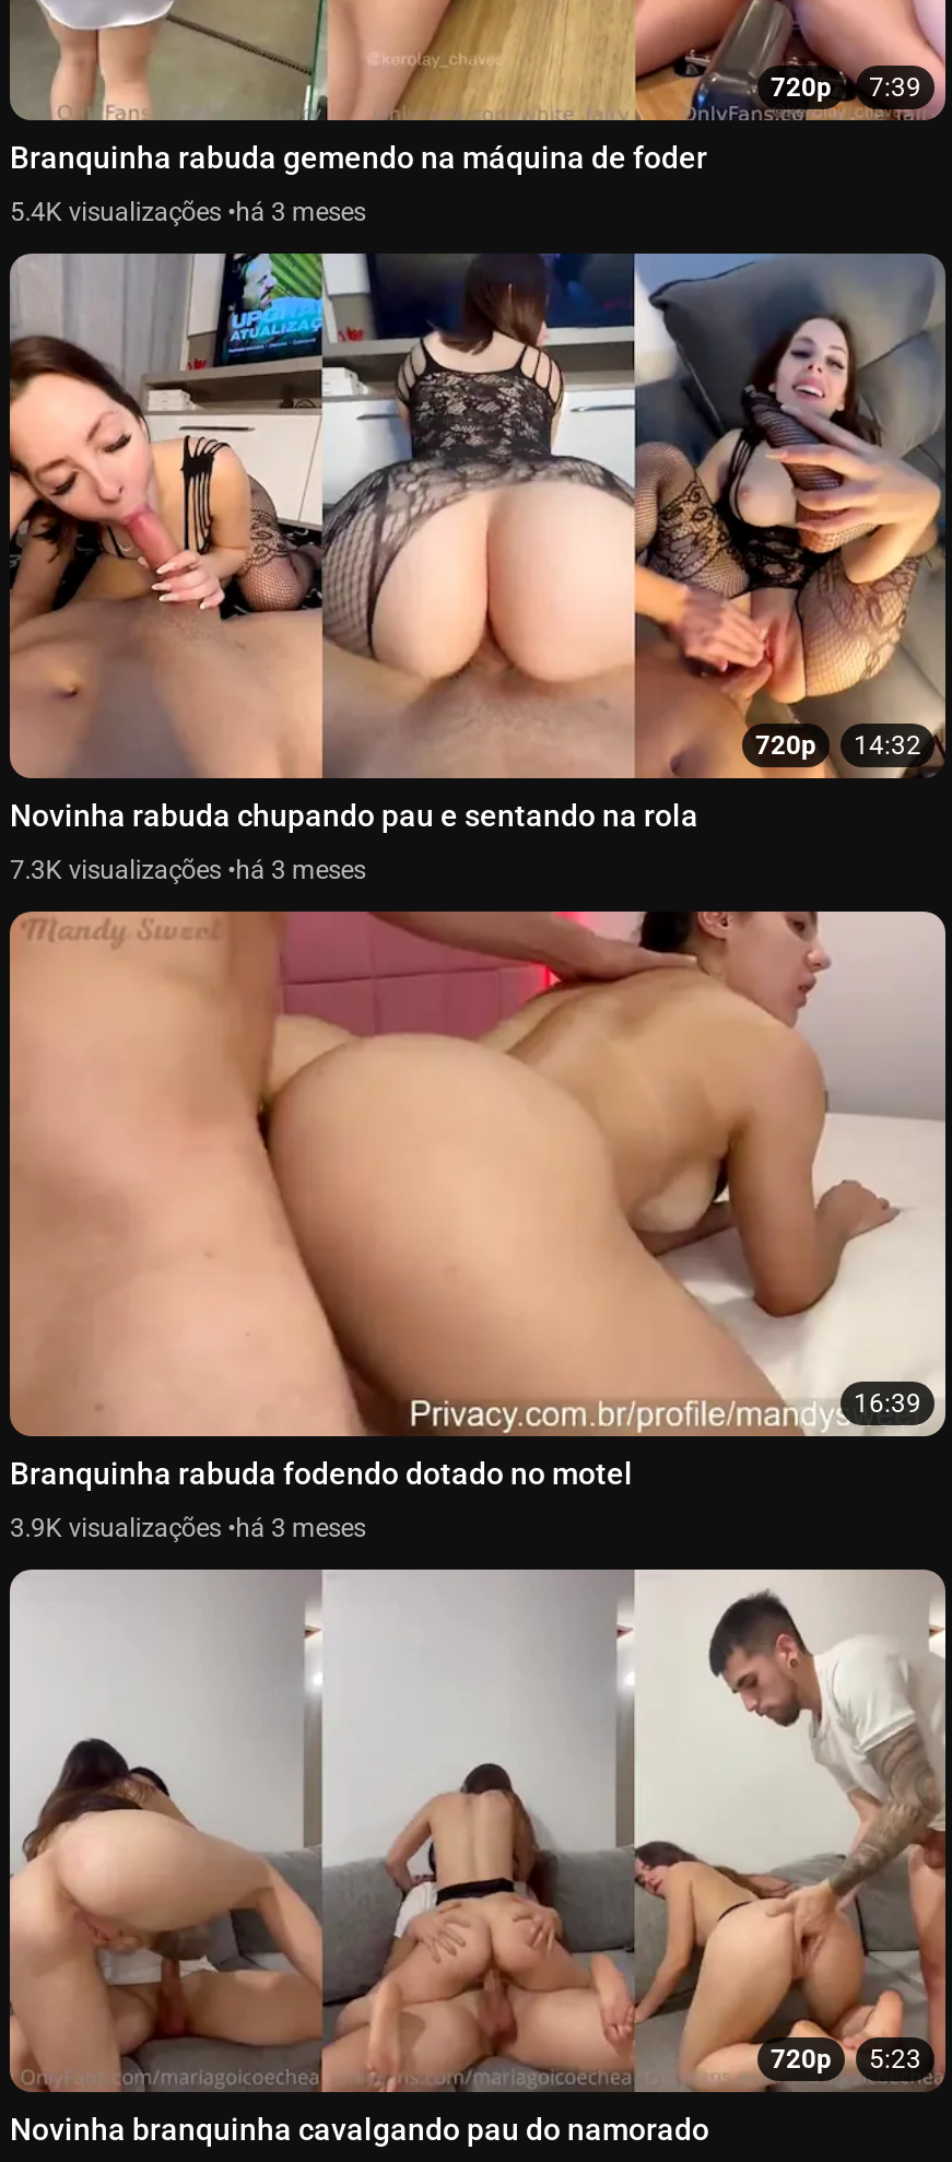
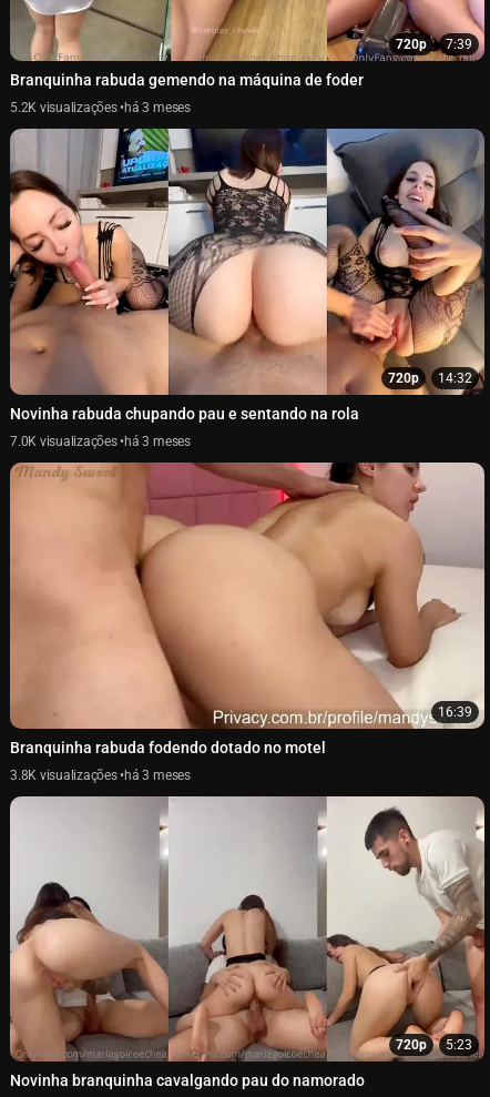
[10,197,68,228] 5.4K -> [10,100,40,116] 5.2K
[10,855,68,885] 7.3K -> [10,434,40,449] 7.0K
[10,1512,68,1543] 3.9K -> [10,767,40,783] 3.8K

